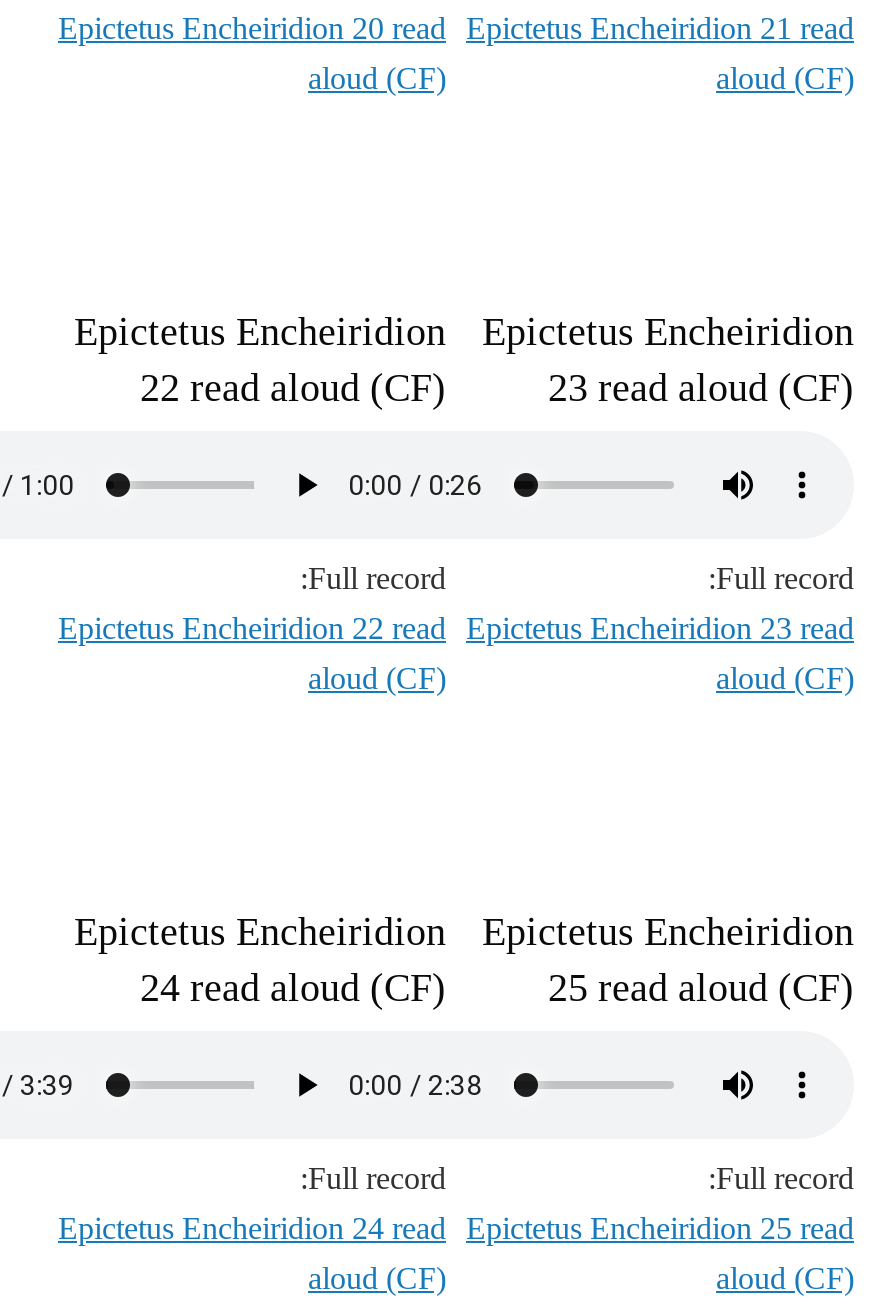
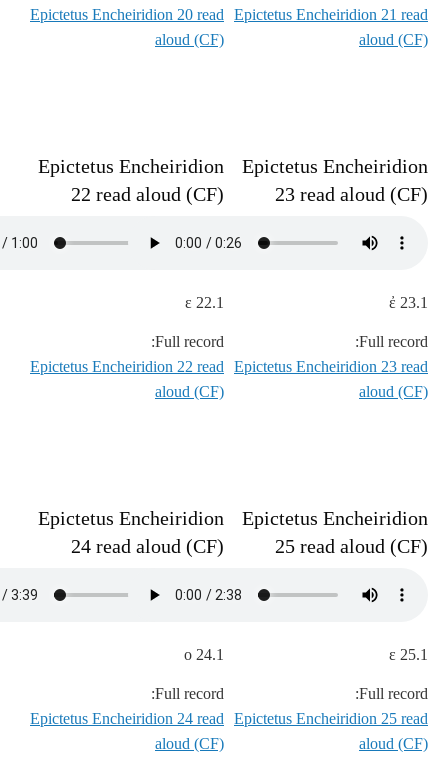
none -> [196,294,224,311] 22.1 ε
none -> [400,294,428,311] 23.1 ἐ
none -> [196,646,224,663] 24.1 ο
none -> [400,646,428,663] 25.1 ε

